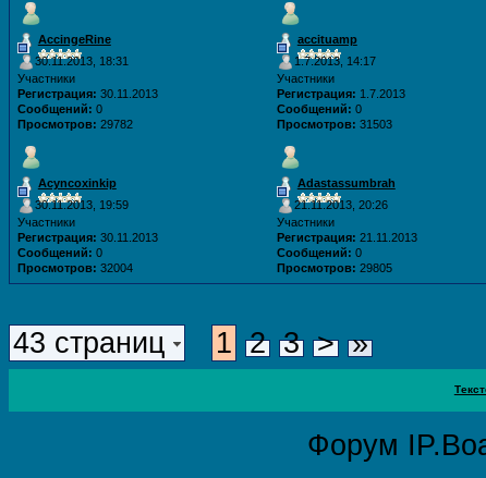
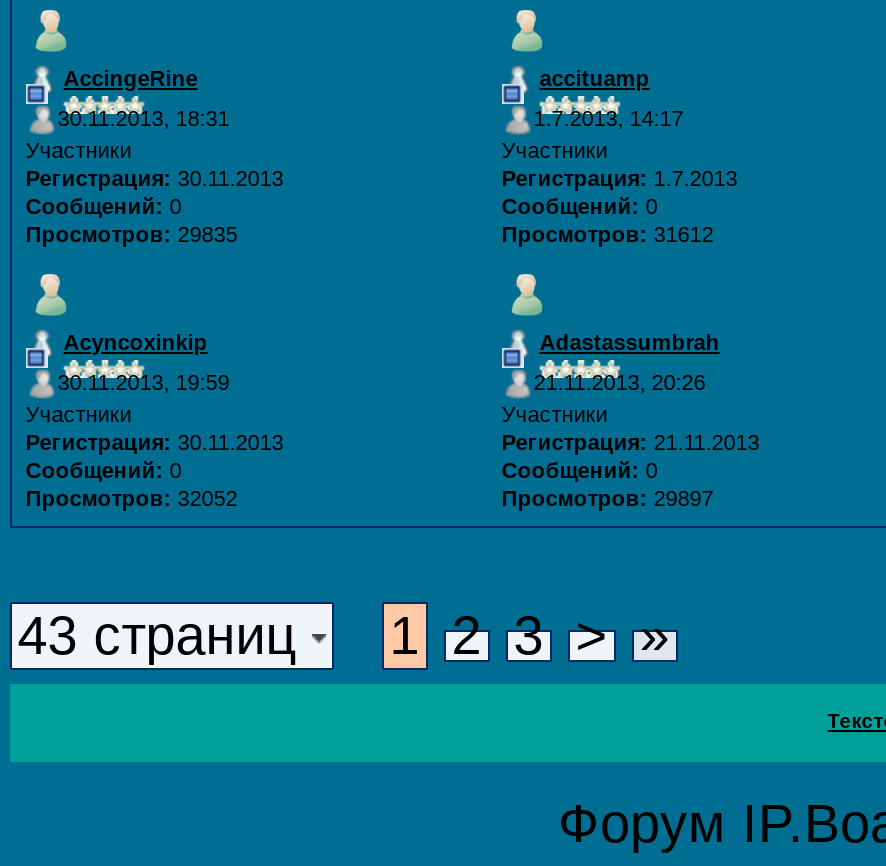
[17,118,133,131] Просмотров: 29782 -> [26,222,238,246] Просмотров: 29835
[277,118,392,131] Просмотров: 31503 -> [502,222,714,246] Просмотров: 31612
[17,261,133,274] Просмотров: 32004 -> [26,486,238,510] Просмотров: 32052
[277,261,392,274] Просмотров: 29805 -> [502,486,714,510] Просмотров: 29897

